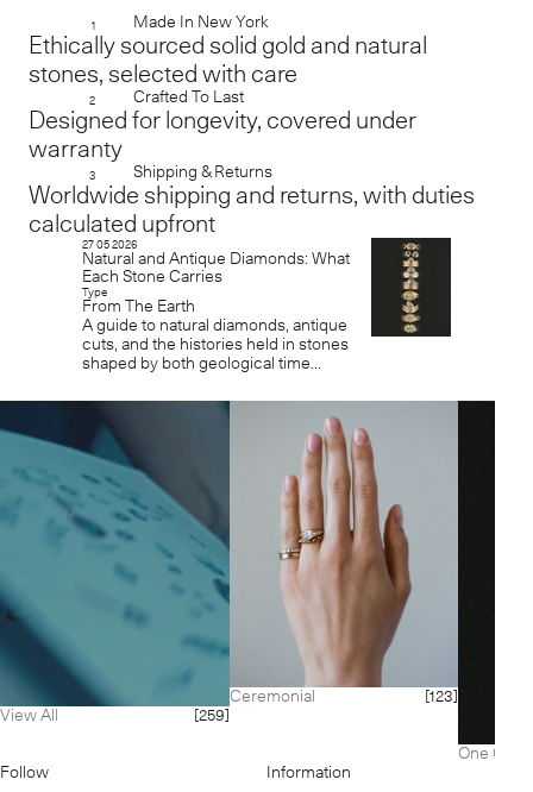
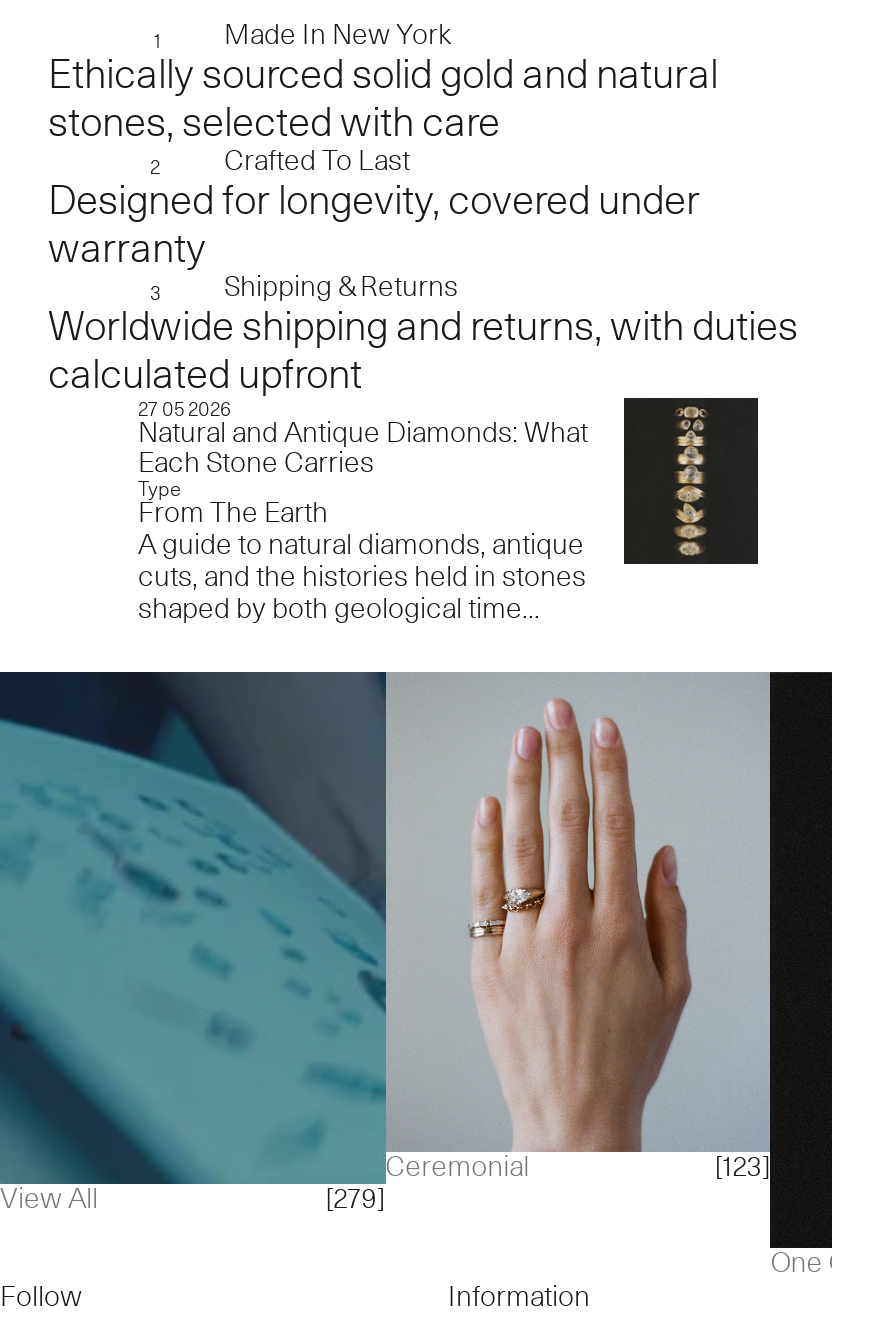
[193,705,229,724] [259] -> [325,1183,385,1215] [279]

